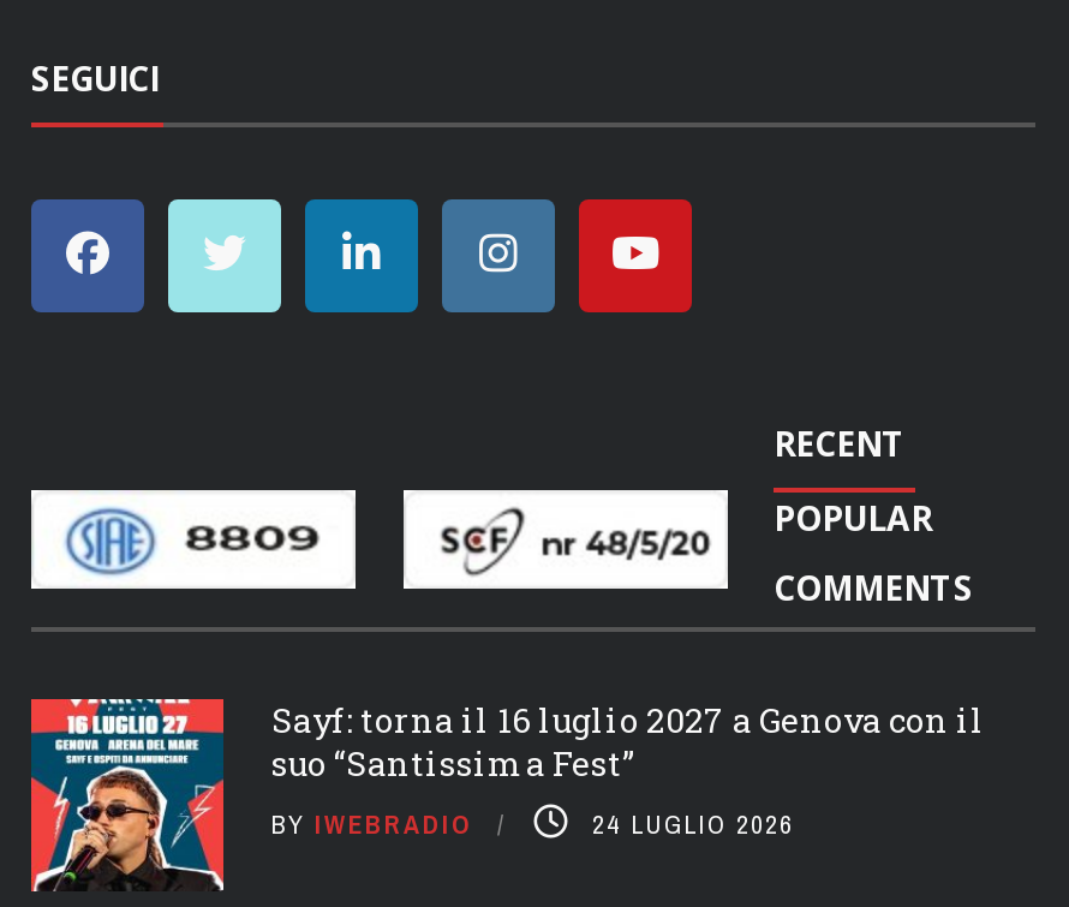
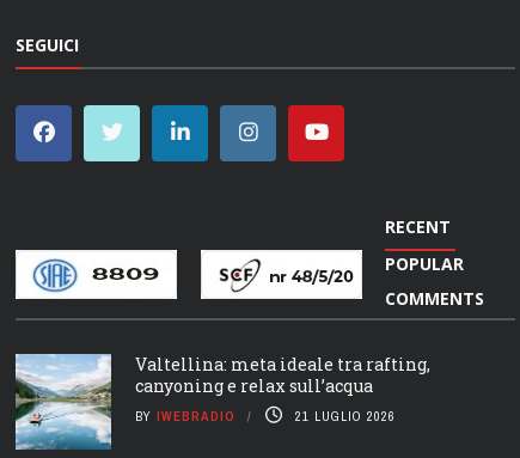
[29,696,985,891] [image] | Sayf: torna il 16 luglio 2027 a Genova con il | suo “Santissima Fest” -> [14,353,430,451] [image] | Valtellina: meta ideale tra rafting, | canyoning e relax sull’acqua
[592,807,794,840] 24 LUGLIO 2026 -> [295,408,395,424] 21 LUGLIO 2026

